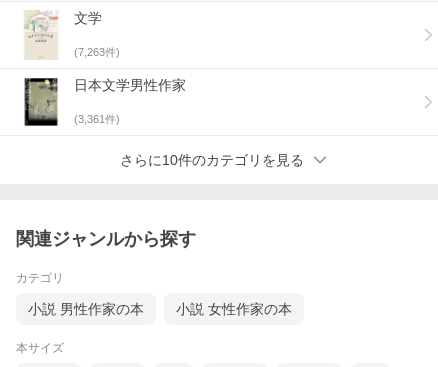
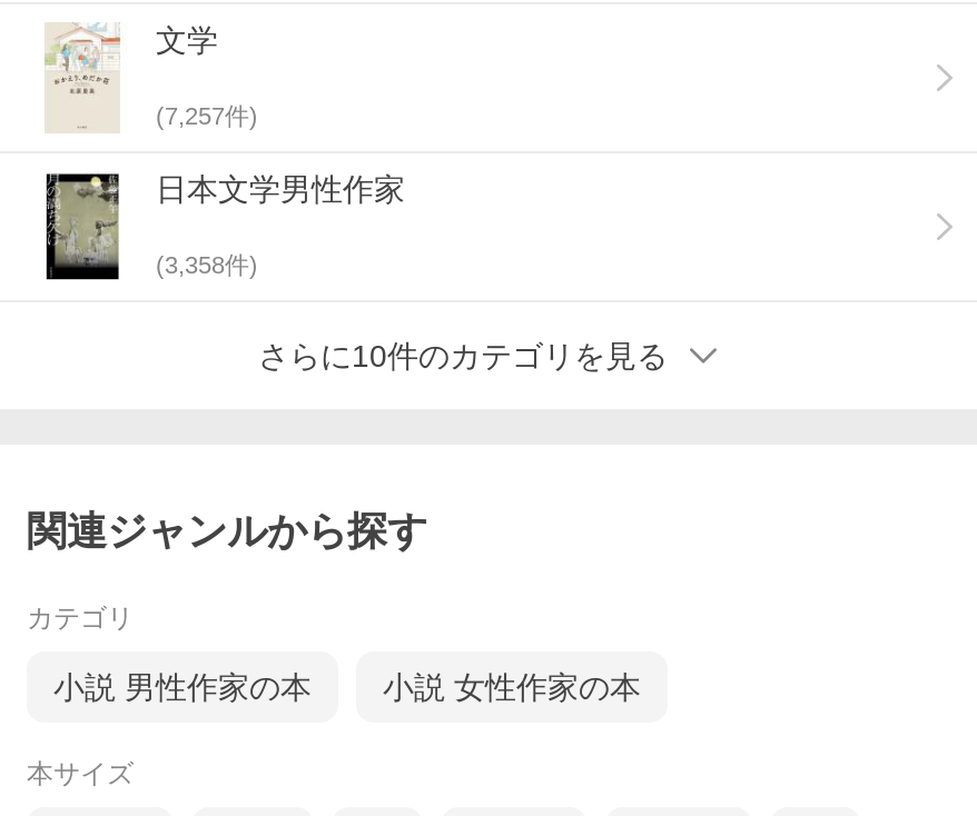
[74,45,120,57] (7,263件) -> [156,101,258,128] (7,257件)
[74,112,120,124] (3,361件) -> [156,250,258,277] (3,358件)

